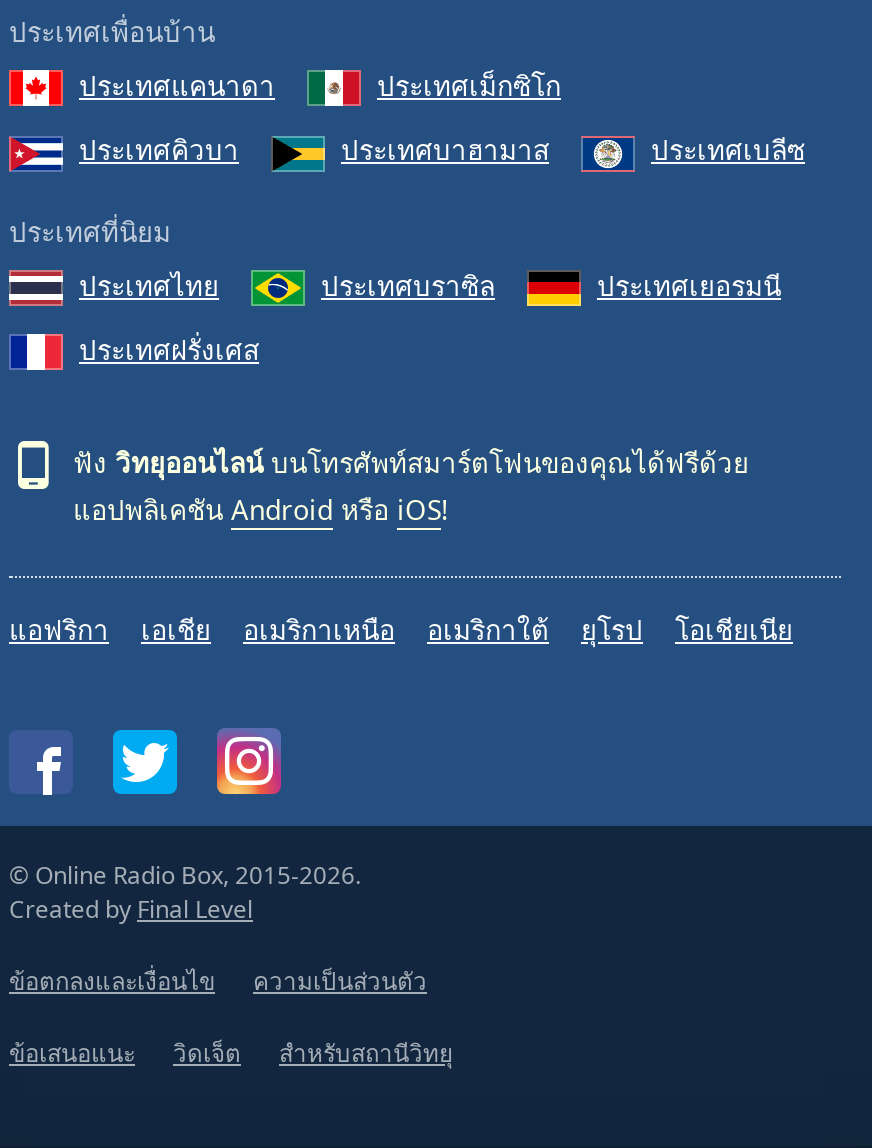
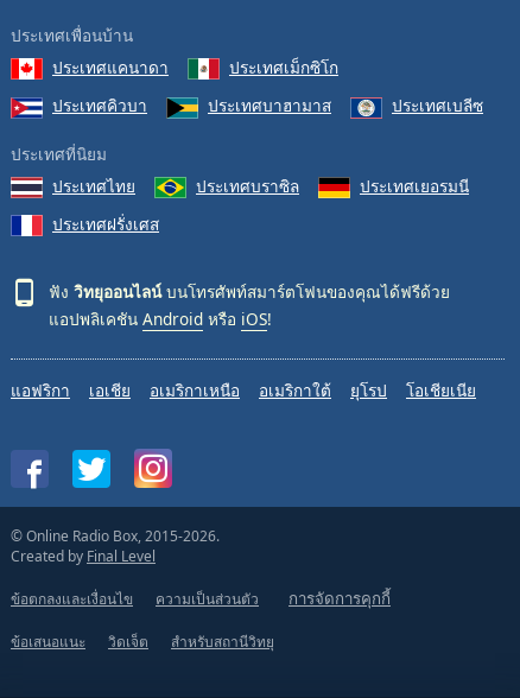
none -> [288,590,391,608] การจัดการคุกกี้

